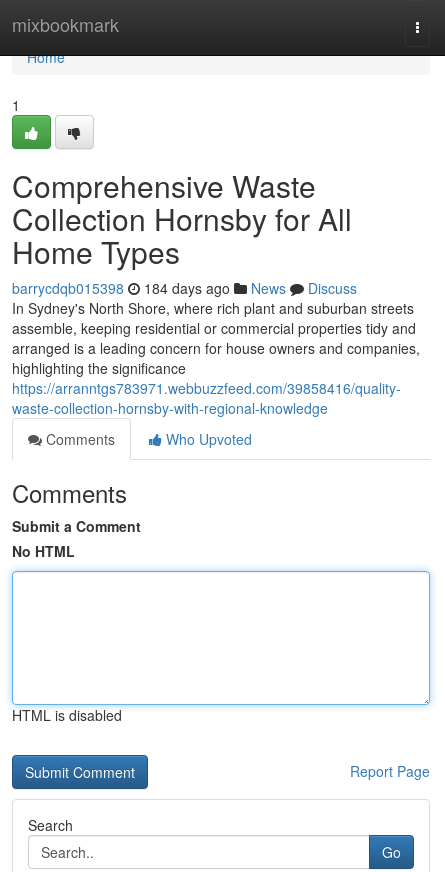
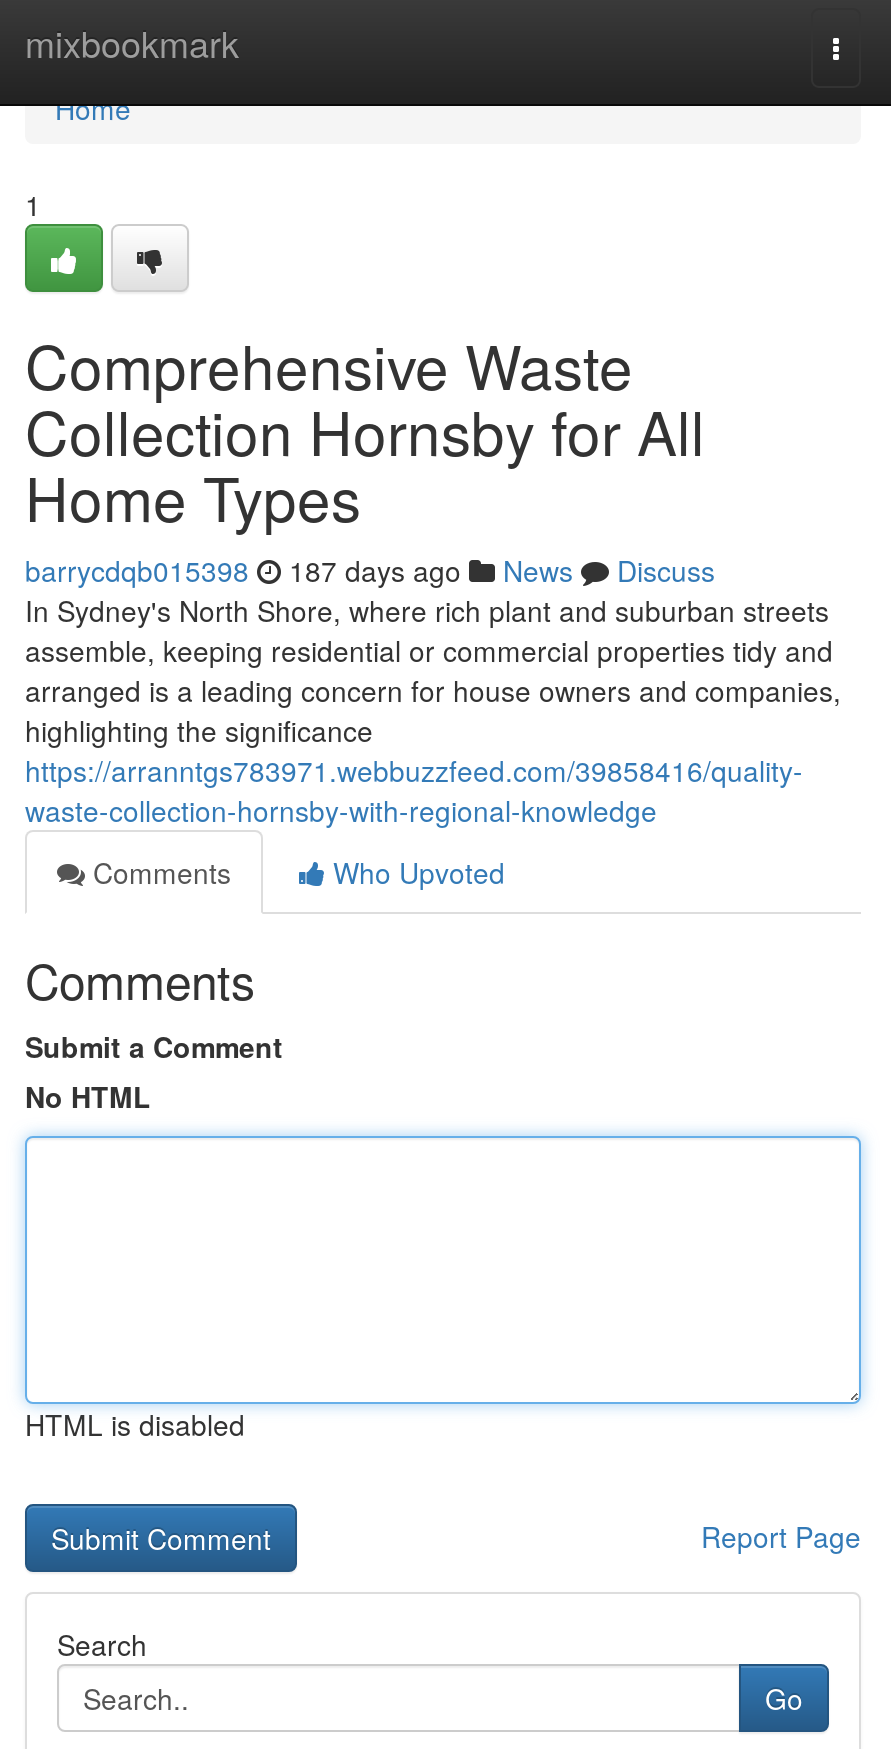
[12,278,357,298] barrycdqb015398 184 days ago News Discuss -> [25,550,715,590] barrycdqb015398 187 days ago News Discuss

